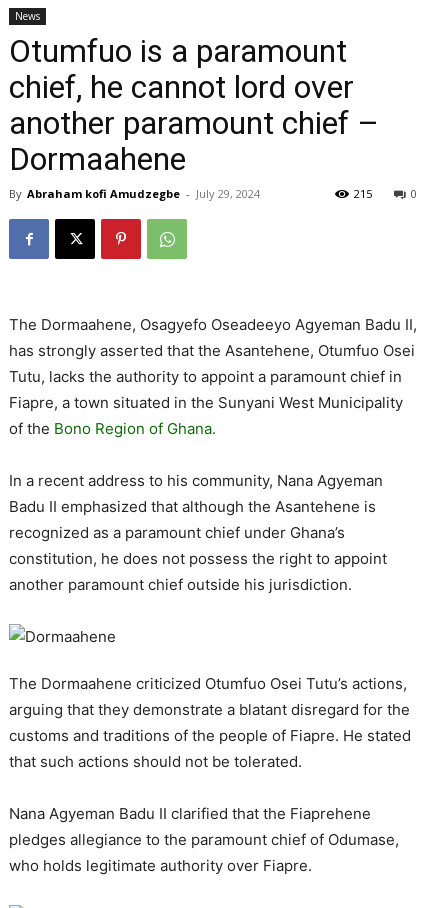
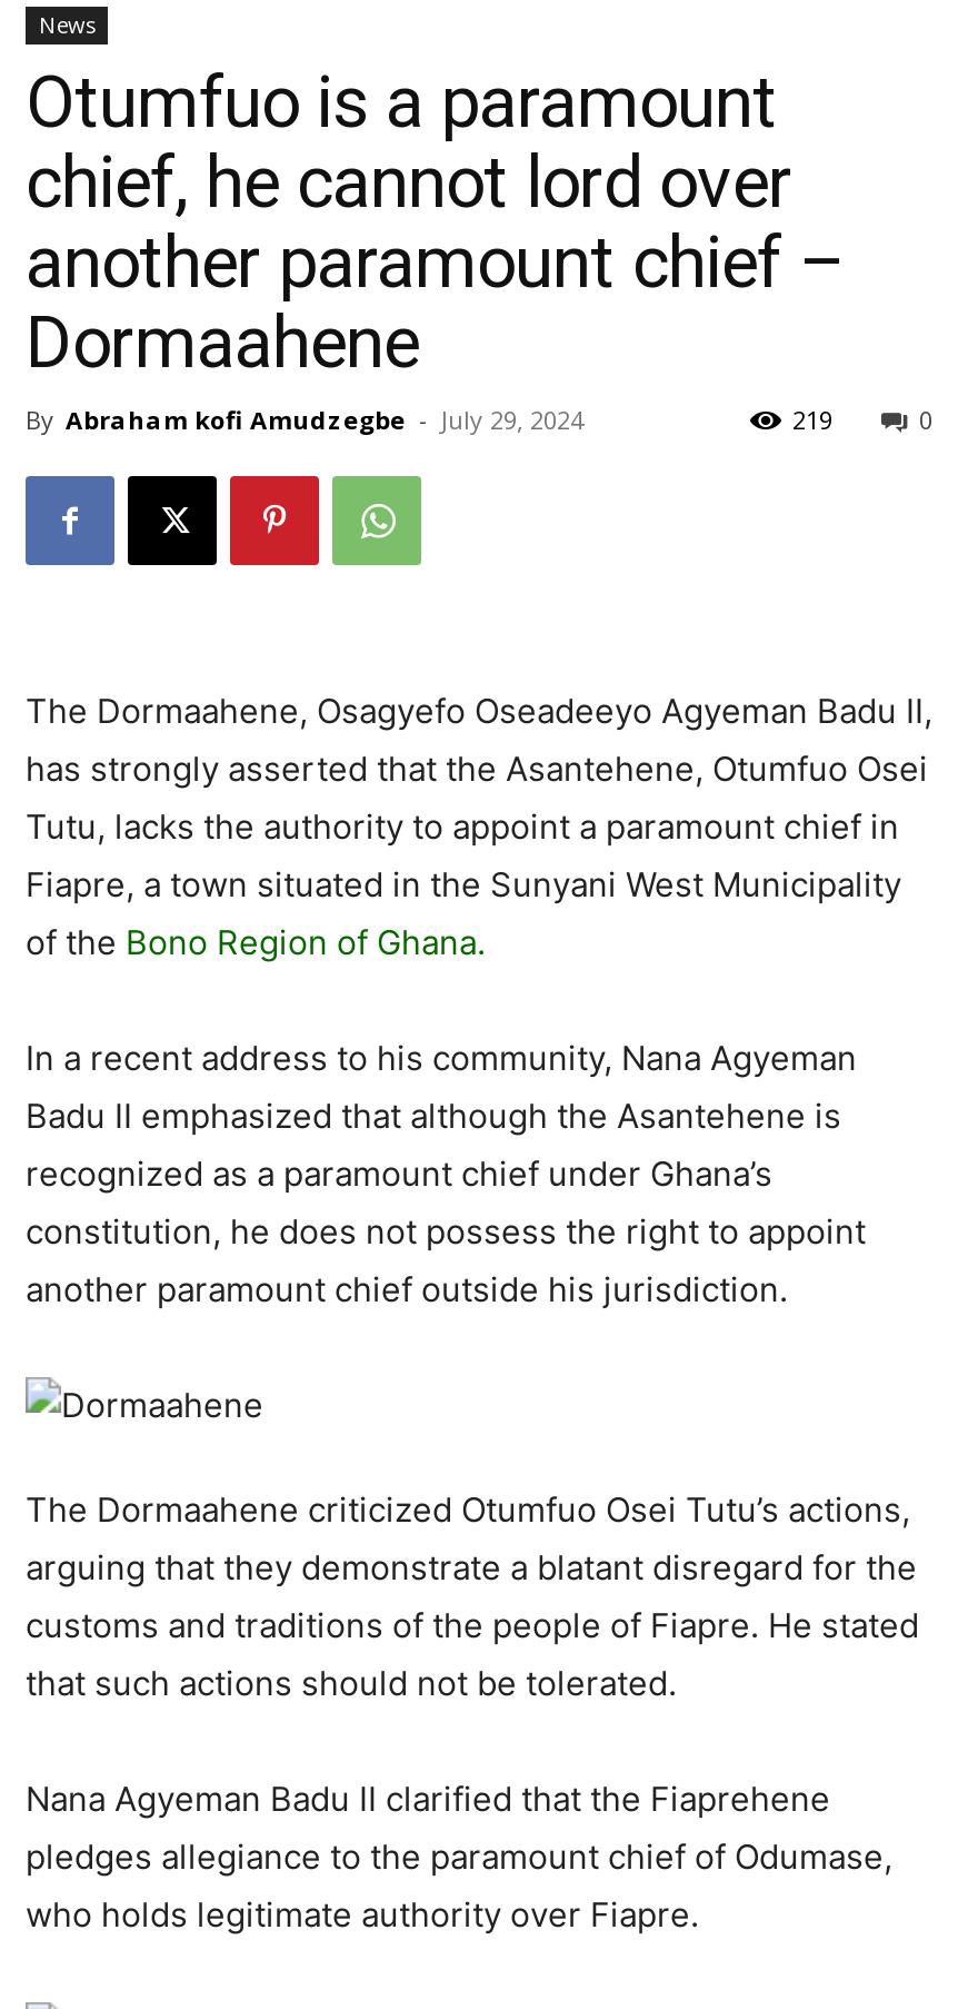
[354,186,372,201] 215 -> [792,403,832,436] 219

